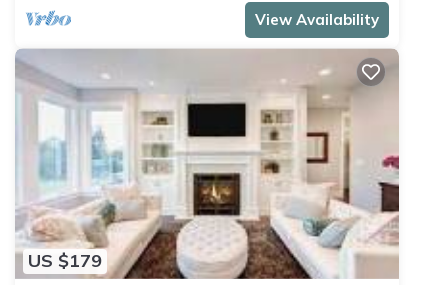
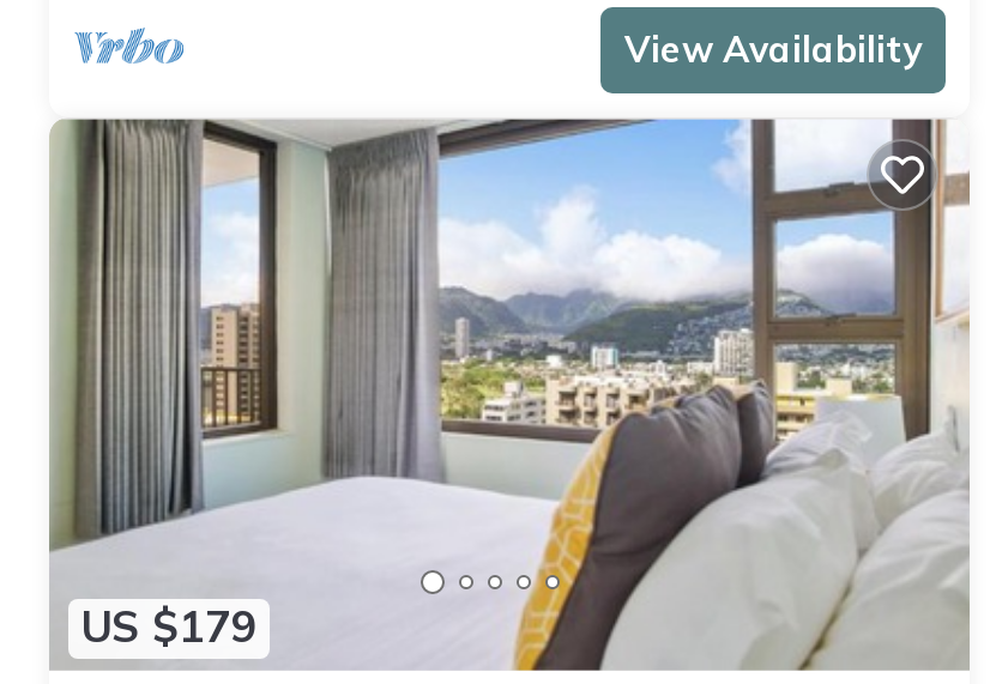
[16,48,400,280] [image] -> [49,117,970,673] [image]

